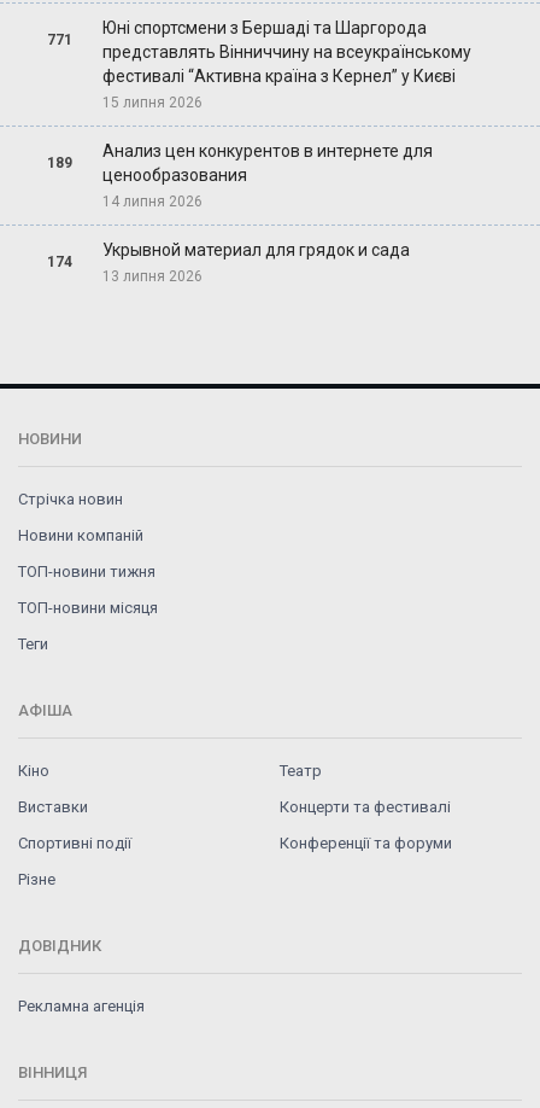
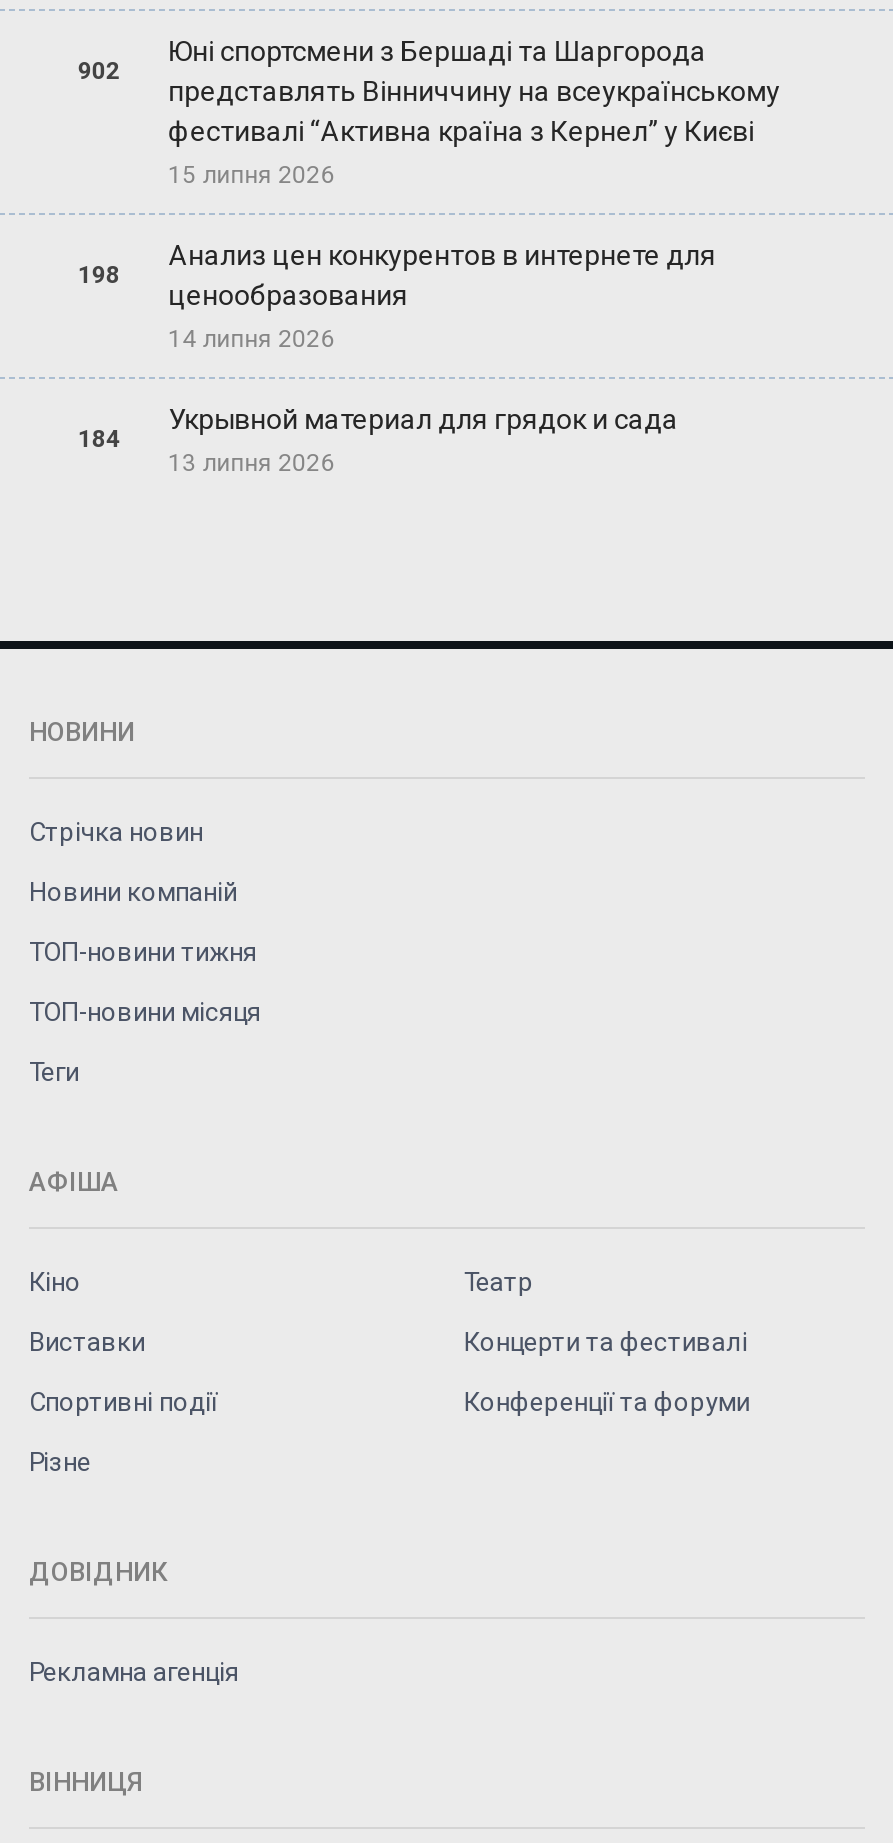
[47,31,73,48] 771 -> [78,57,120,85] 902
[47,154,73,171] 189 -> [78,261,120,289] 198
[47,253,73,270] 174 -> [78,425,120,453] 184

